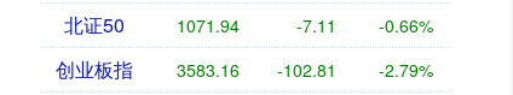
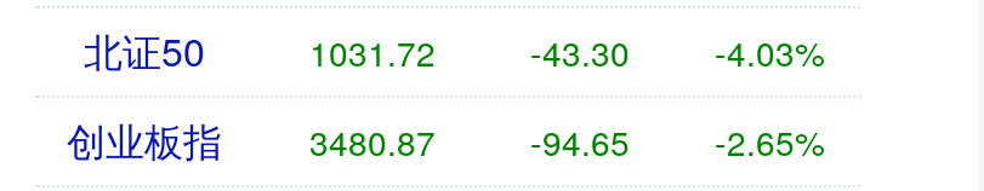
[177,13,240,37] 1071.94 -> [309,29,436,77] 1031.72
[296,13,336,37] -7.11 -> [530,29,630,77] -43.30
[379,13,433,37] -0.66% -> [715,29,824,77] -4.03%
[177,57,240,82] 3583.16 -> [309,118,436,166] 3480.87
[277,57,336,82] -102.81 -> [530,118,630,166] -94.65
[379,57,433,82] -2.79% -> [715,118,824,166] -2.65%

